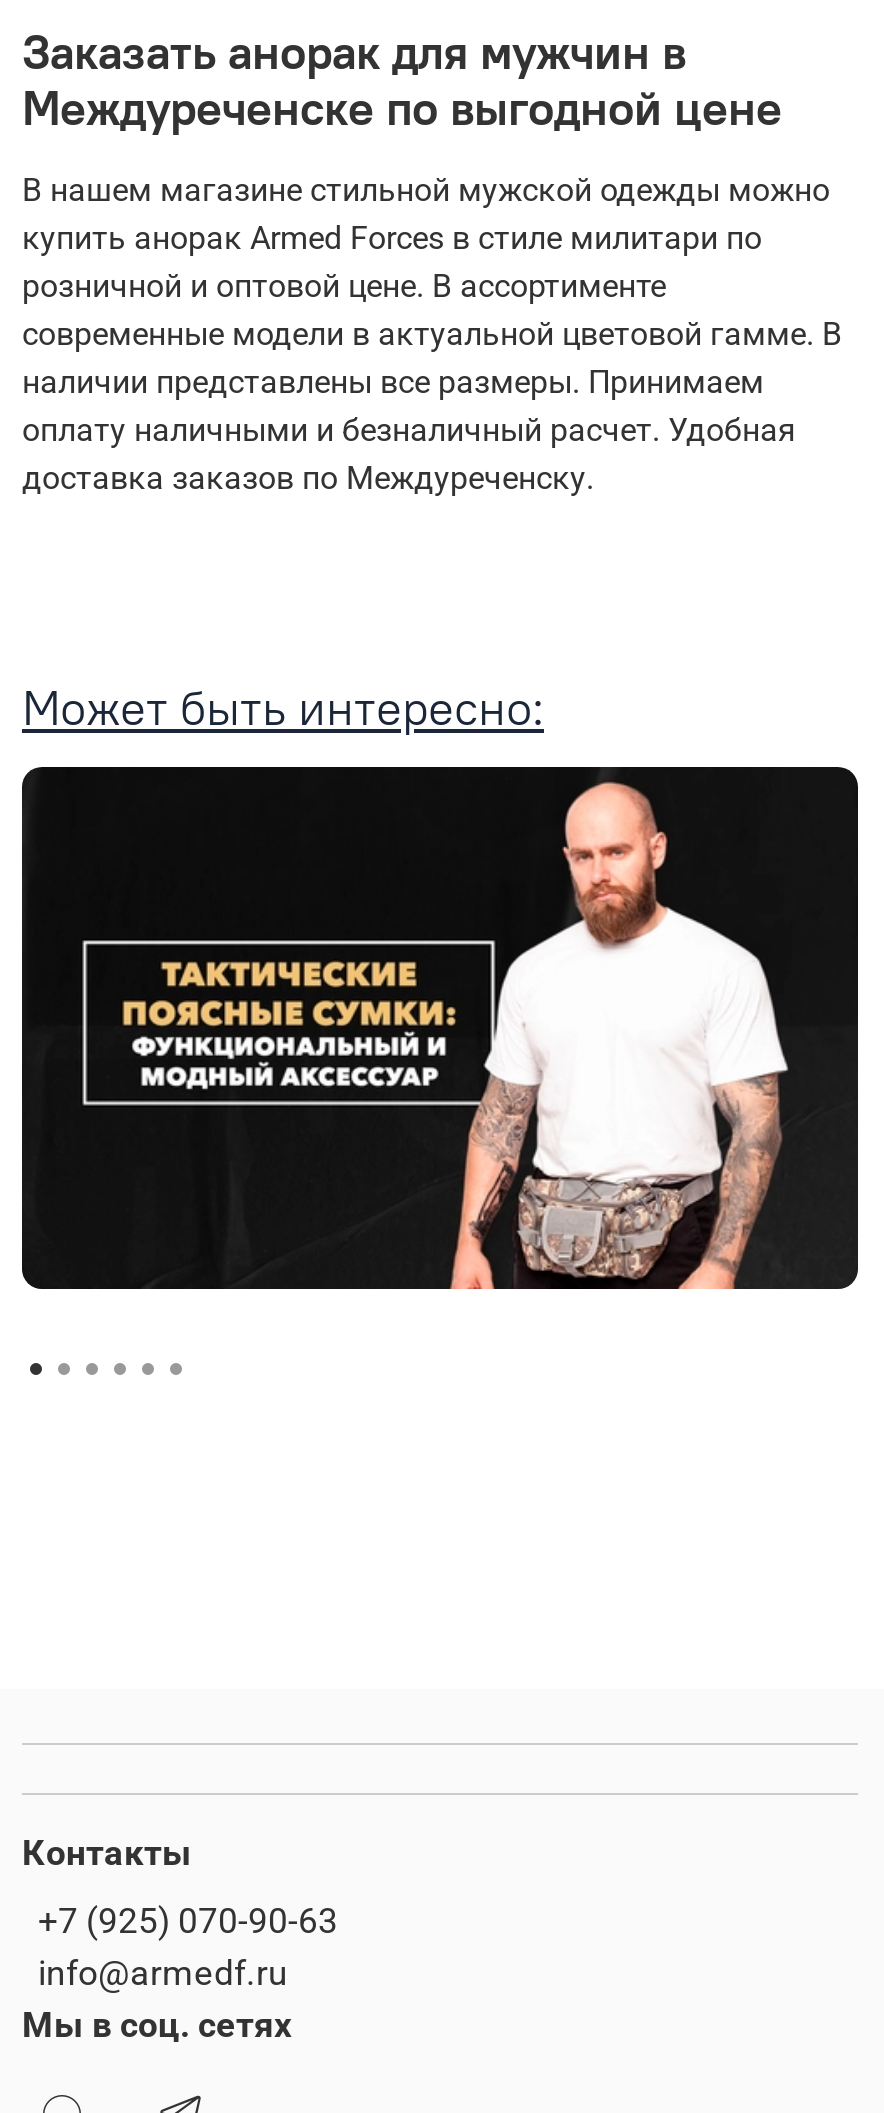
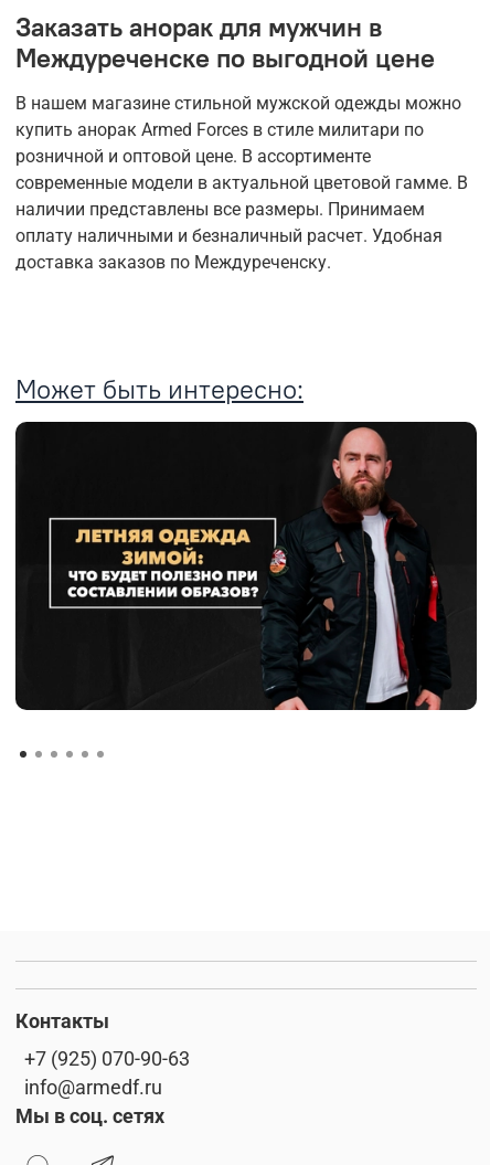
[116,777,792,1291] [image] -> [66,426,441,711] [image]

